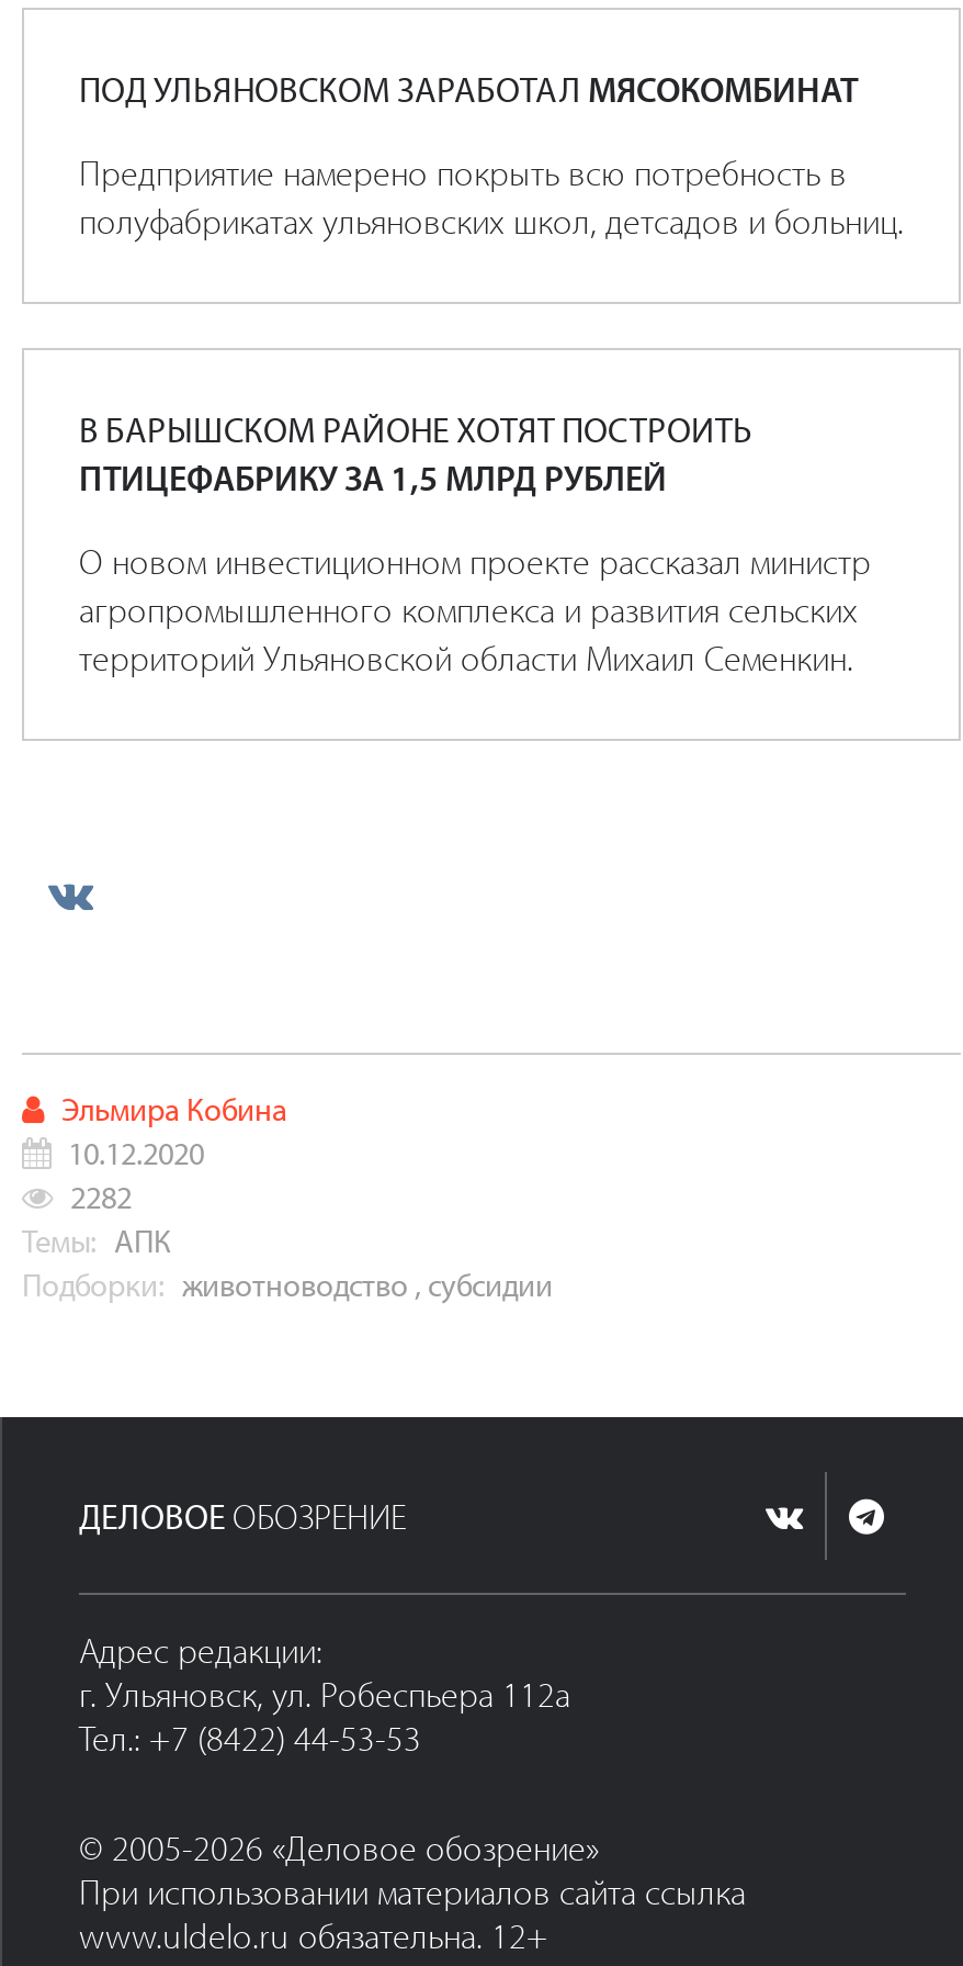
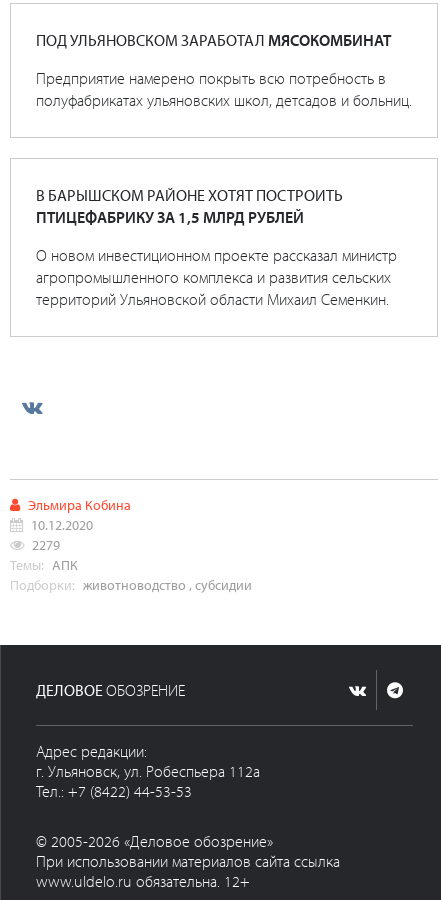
[64,1175,132,1216] 2282 -> [29,535,60,554] 2279

